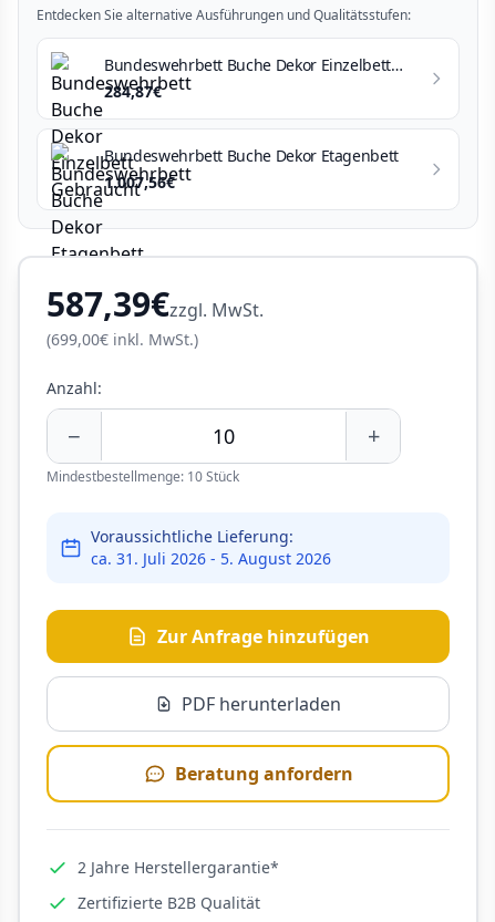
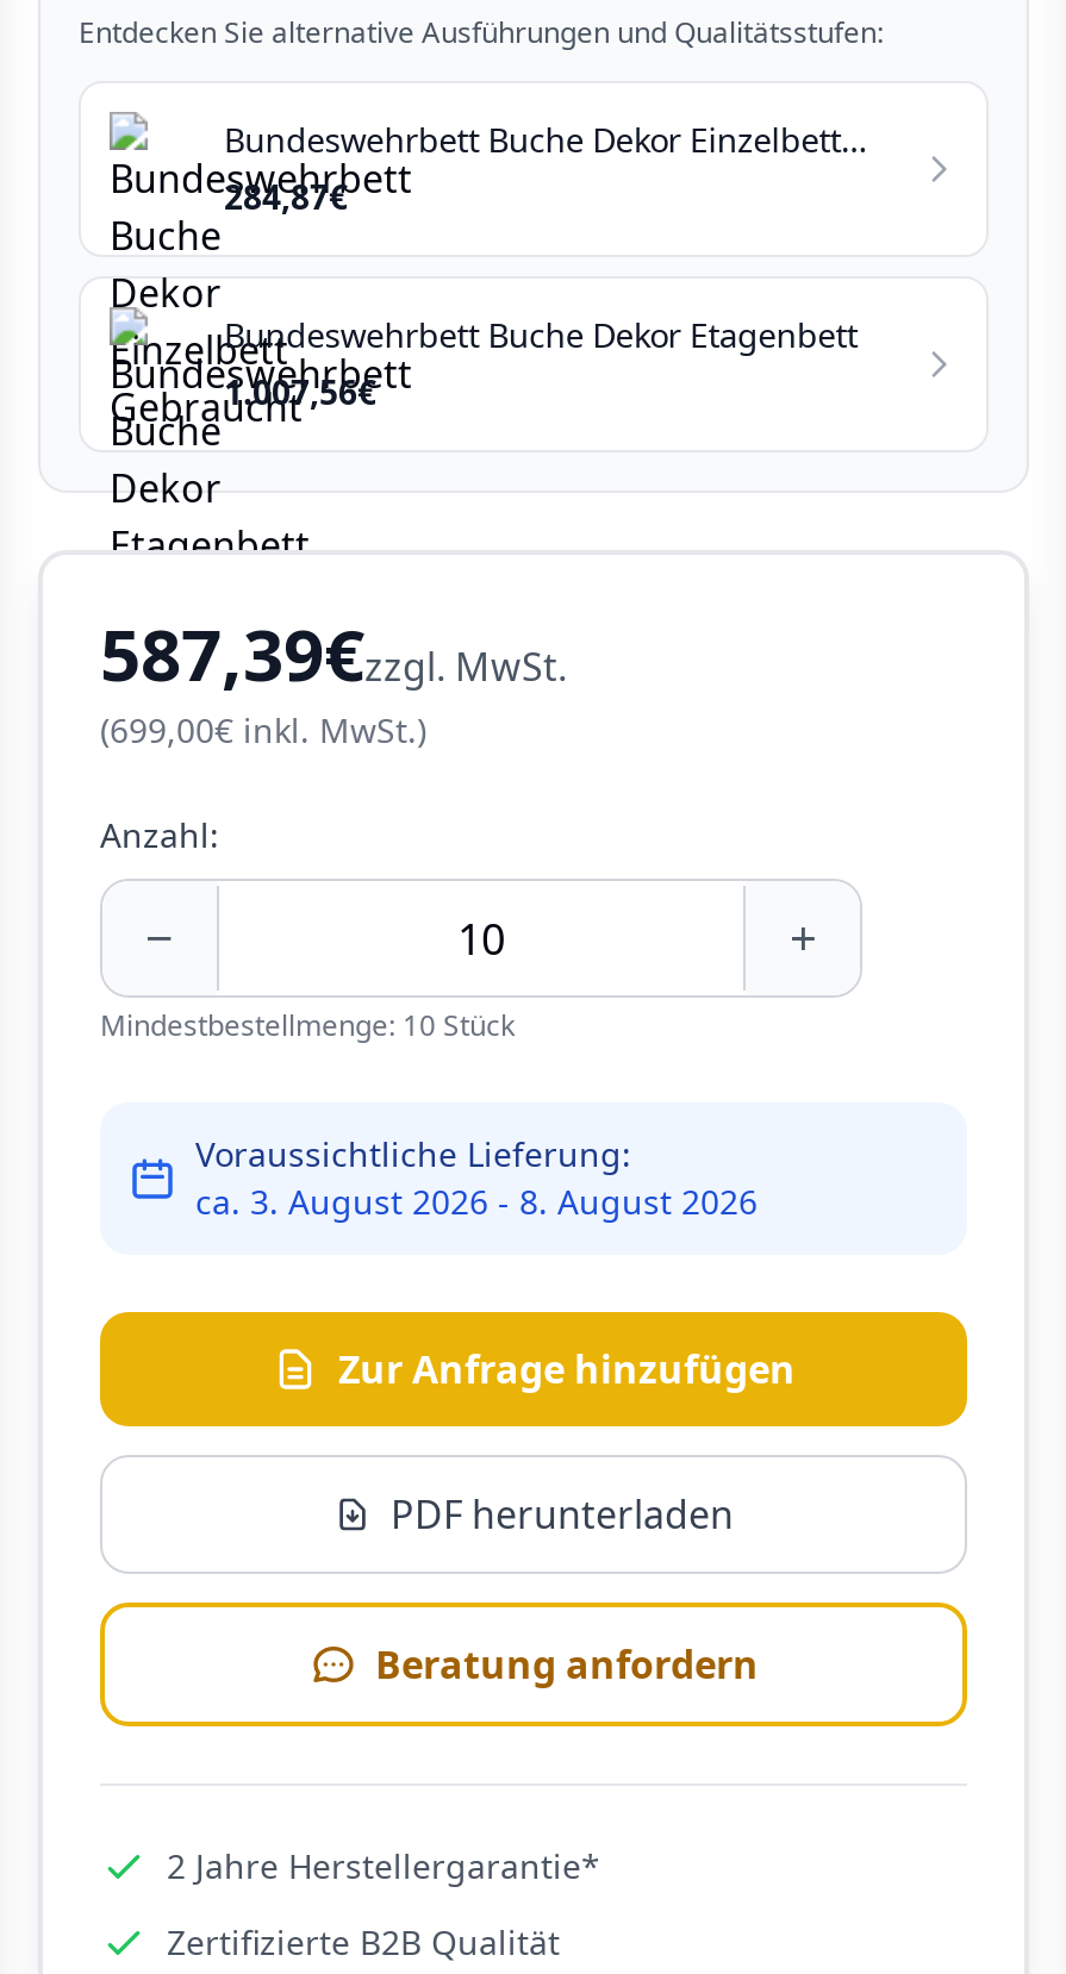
[91,547,331,568] ca. 31. Juli 2026 - 5. August 2026 -> [195,1178,758,1223] ca. 3. August 2026 - 8. August 2026

